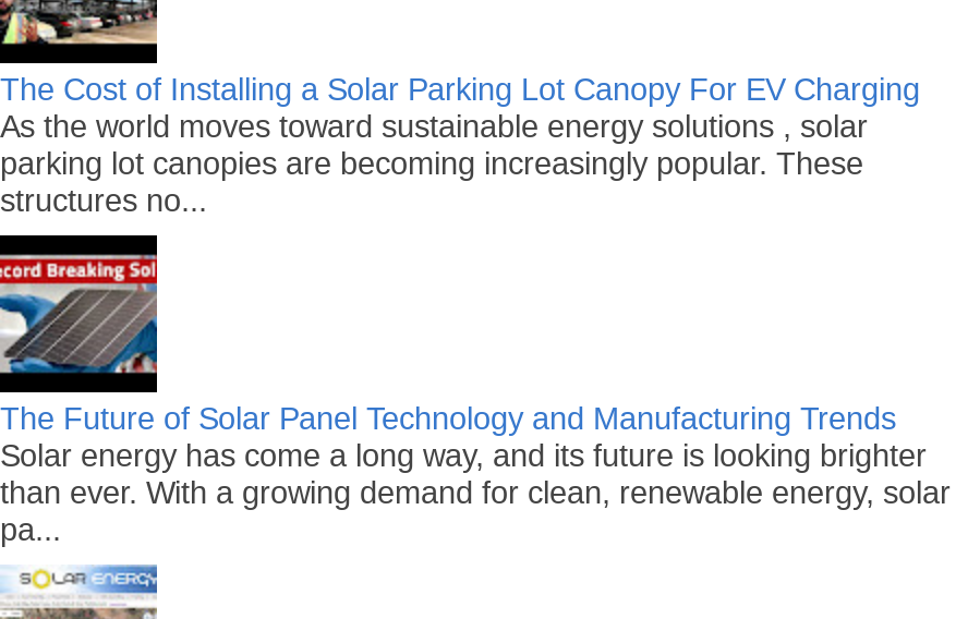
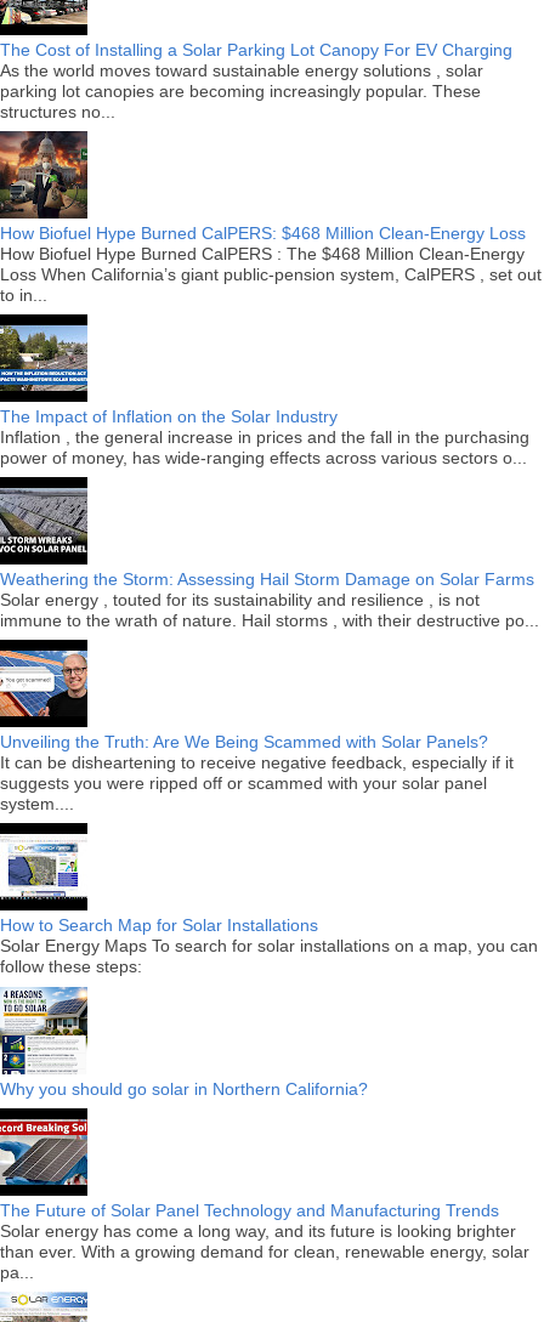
none -> [0,130,542,304] [image] | How Biofuel Hype Burned CalPERS: $468 Million Clean-Energy Loss | How Biofuel Hype Burned CalPERS : The $468 Million Clean-Energy | Loss When California’s giant public-pension system, CalPERS , set out | to in...
none -> [0,313,529,467] [image] | The Impact of Inflation on the Solar Industry | Inflation , the general increase in prices and the fall in the purchasing | power of money, has wide-ranging effects across various sectors o...
none -> [0,476,539,630] [image] | Weathering the Storm: Assessing Hail Storm Damage on Solar Farms | Solar energy , touted for its sustainability and resilience , is not | immune to the wrath of nature. Hail storms , with their destructive po...
none -> [0,640,514,814] [image] | Unveiling the Truth: Are We Being Scammed with Solar Panels? | It can be disheartening to receive negative feedback, especially if it | suggests you were ripped off or scammed with your solar panel | system....
none -> [0,823,538,977] [image] | How to Search Map for Solar Installations | Solar Energy Maps To search for solar installations on a map, you can | follow these steps:
none -> [0,986,368,1098] [image] | Why you should go solar in Northern California?

